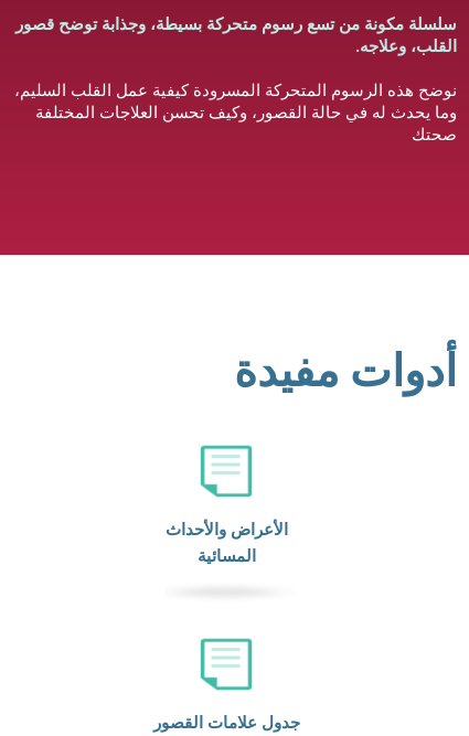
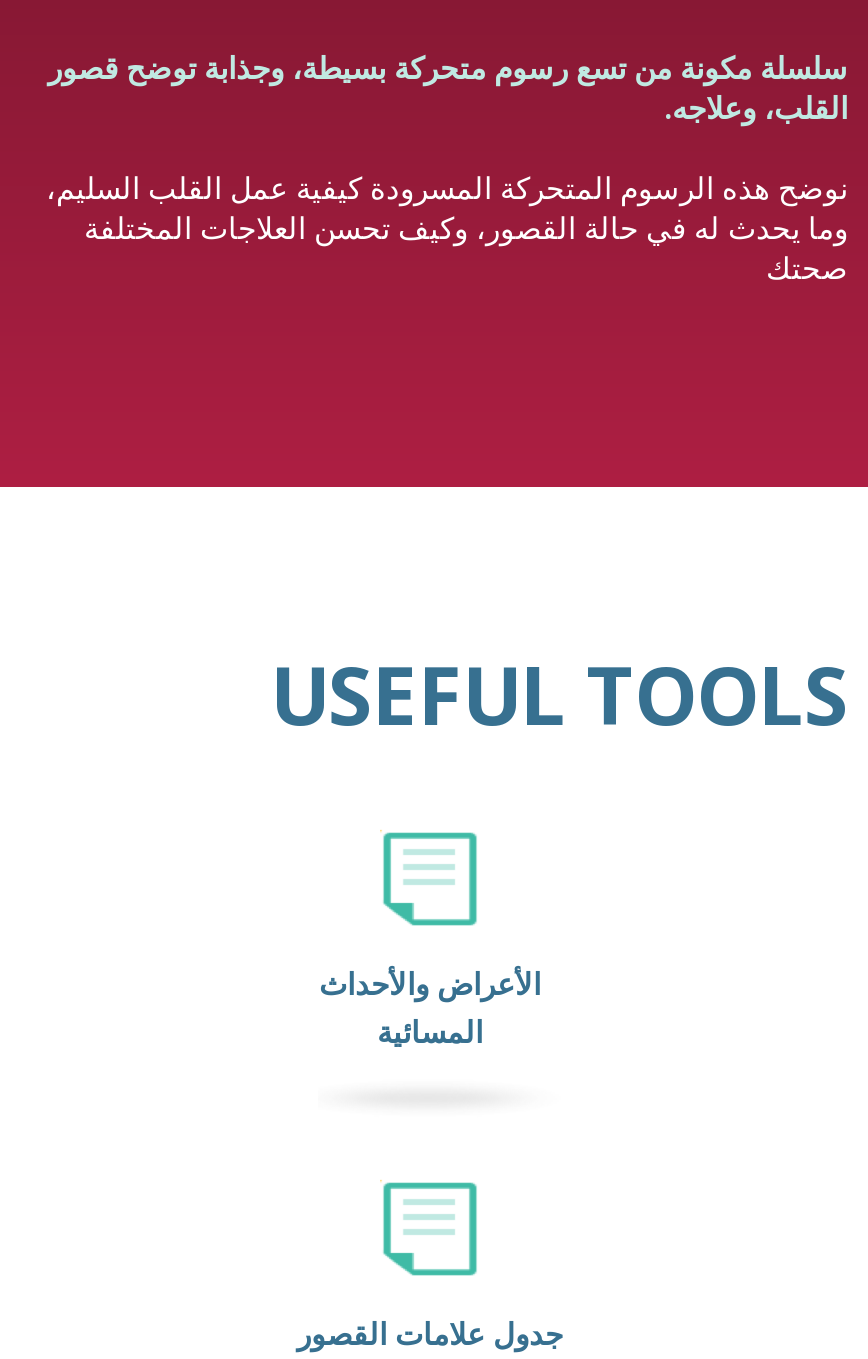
[234,339,457,400] أدوات مفيدة -> [270,640,848,750] USEFUL TOOLS

